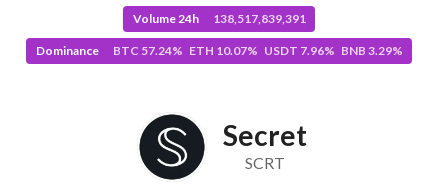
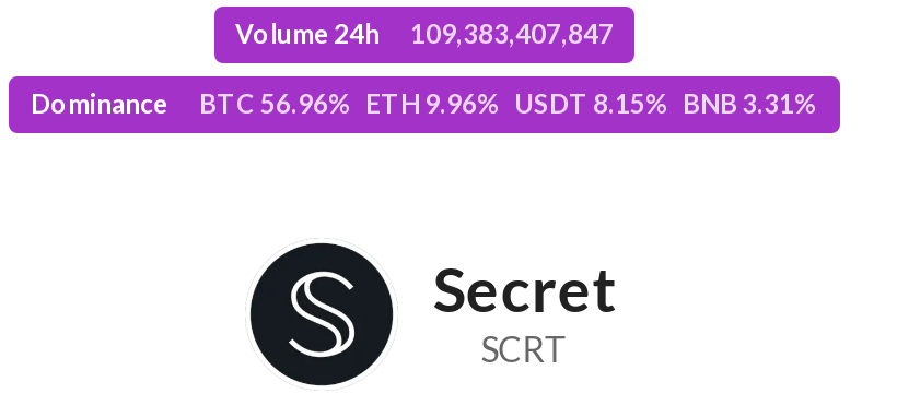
[132,11,305,26] Volume 24h 138,517,839,391 -> [235,17,614,50] Volume 24h 109,383,407,847
[112,43,402,58] BTC 57.24% ETH 10.07% USDT 7.96% BNB 3.29% -> [199,87,818,120] BTC 56.96% ETH 9.96% USDT 8.15% BNB 3.31%

